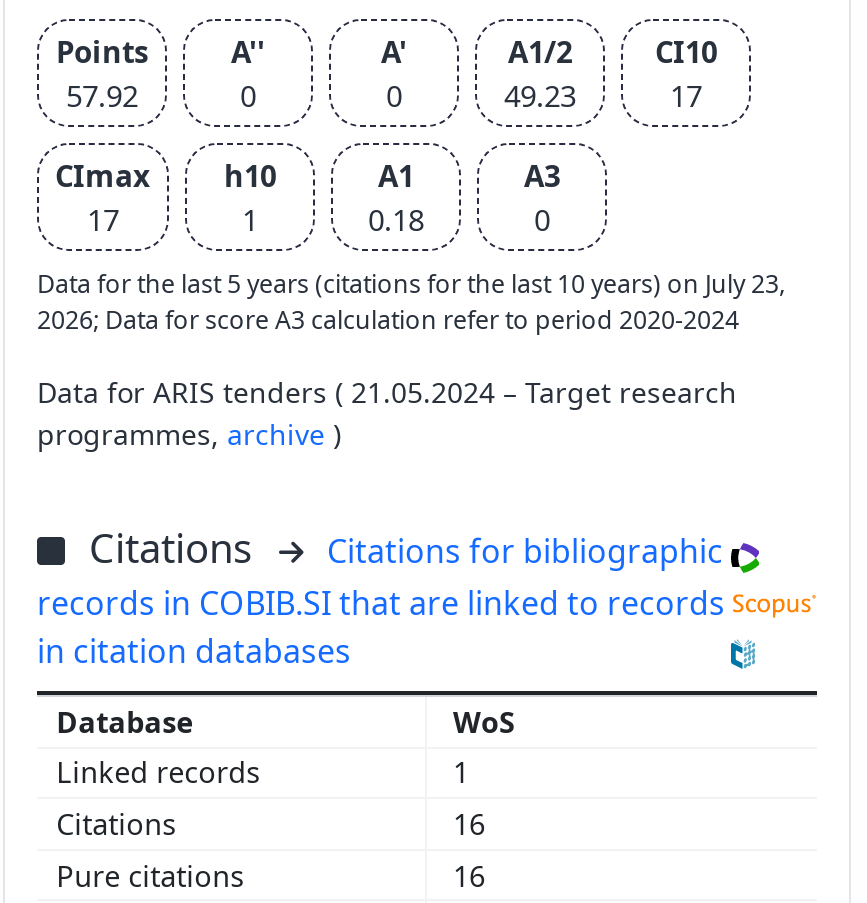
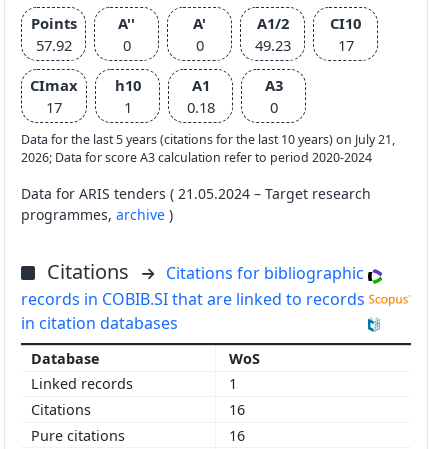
[37,267,785,301] Data for the last 5 years (citations for the last 10 years) on July 23, -> [21,131,395,148] Data for the last 5 years (citations for the last 10 years) on July 21,

